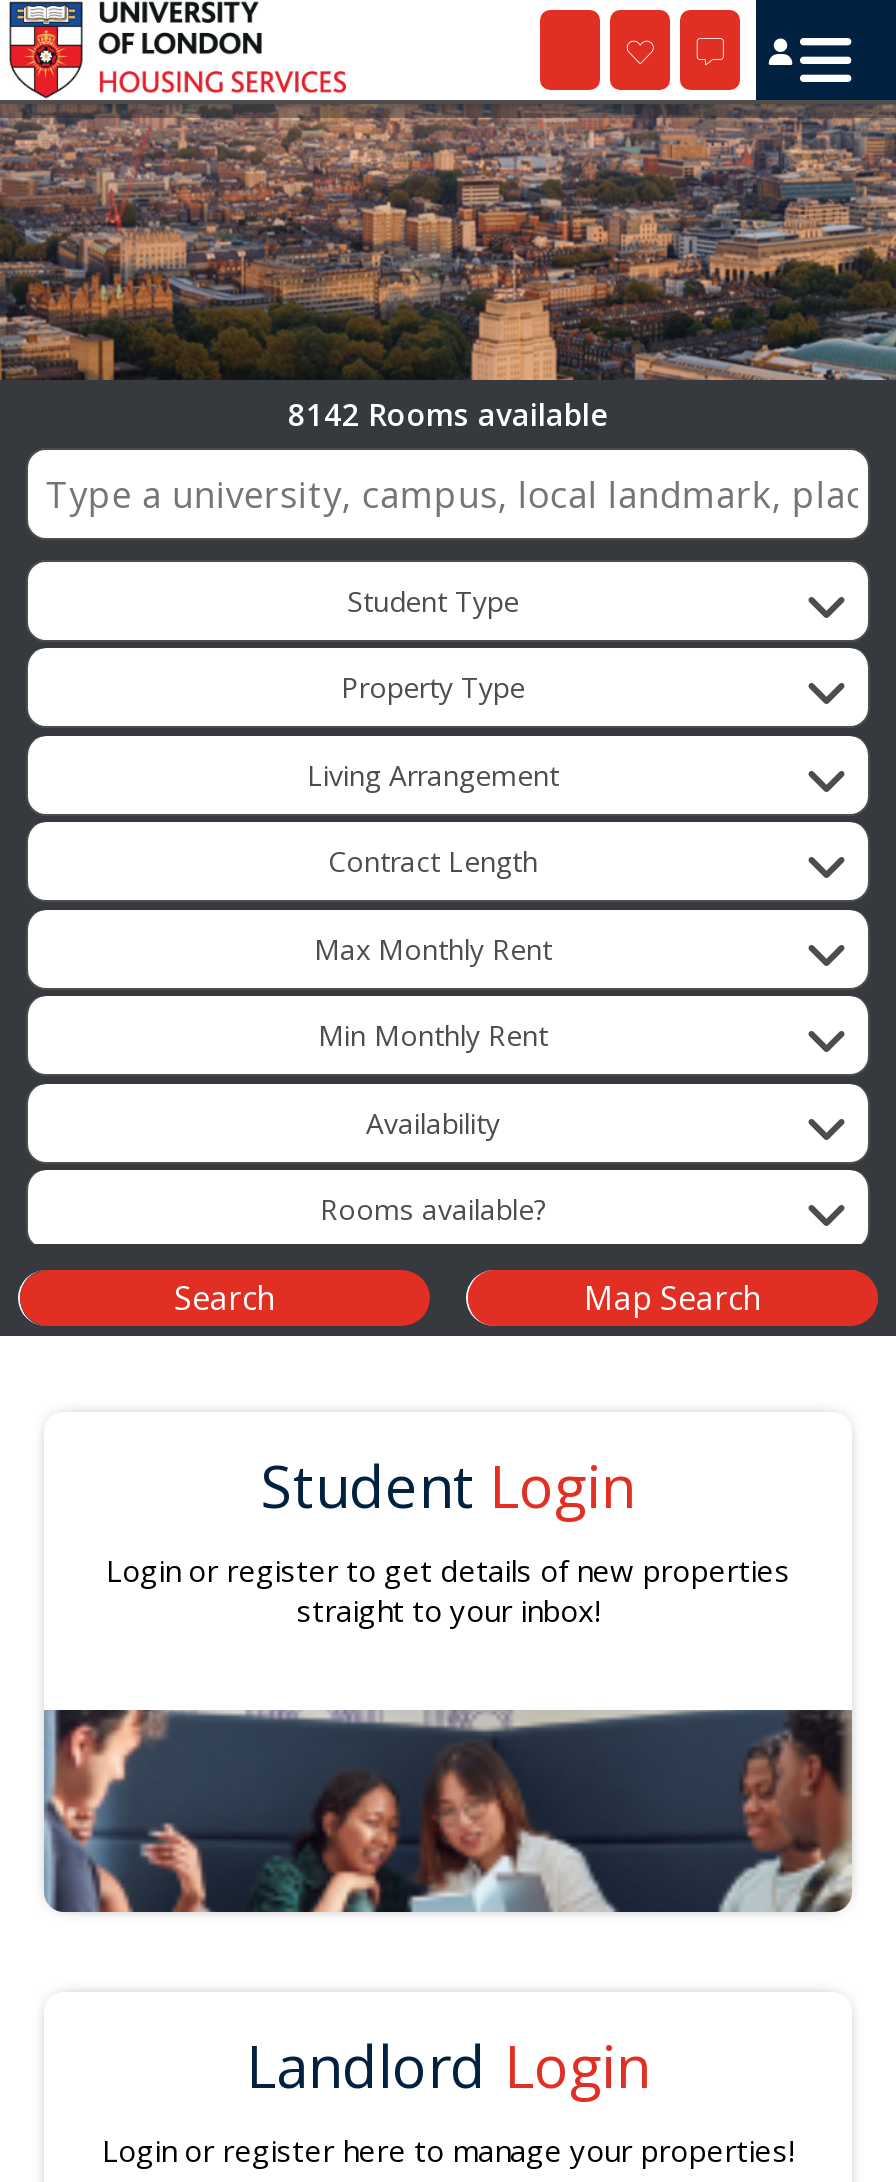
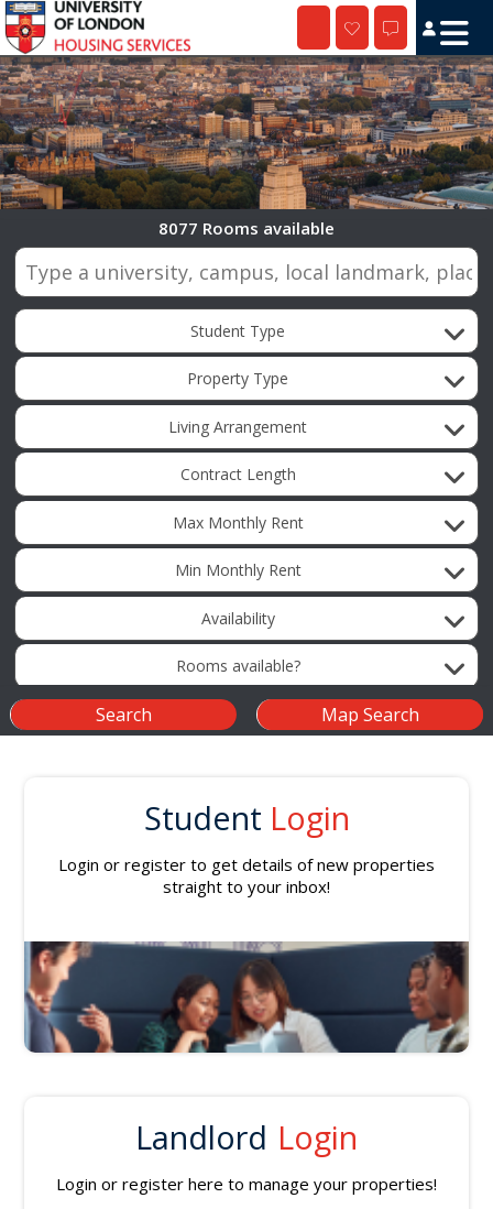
[288,394,470,434] 8142 Rooms -> [158,217,259,239] 8077 Rooms

